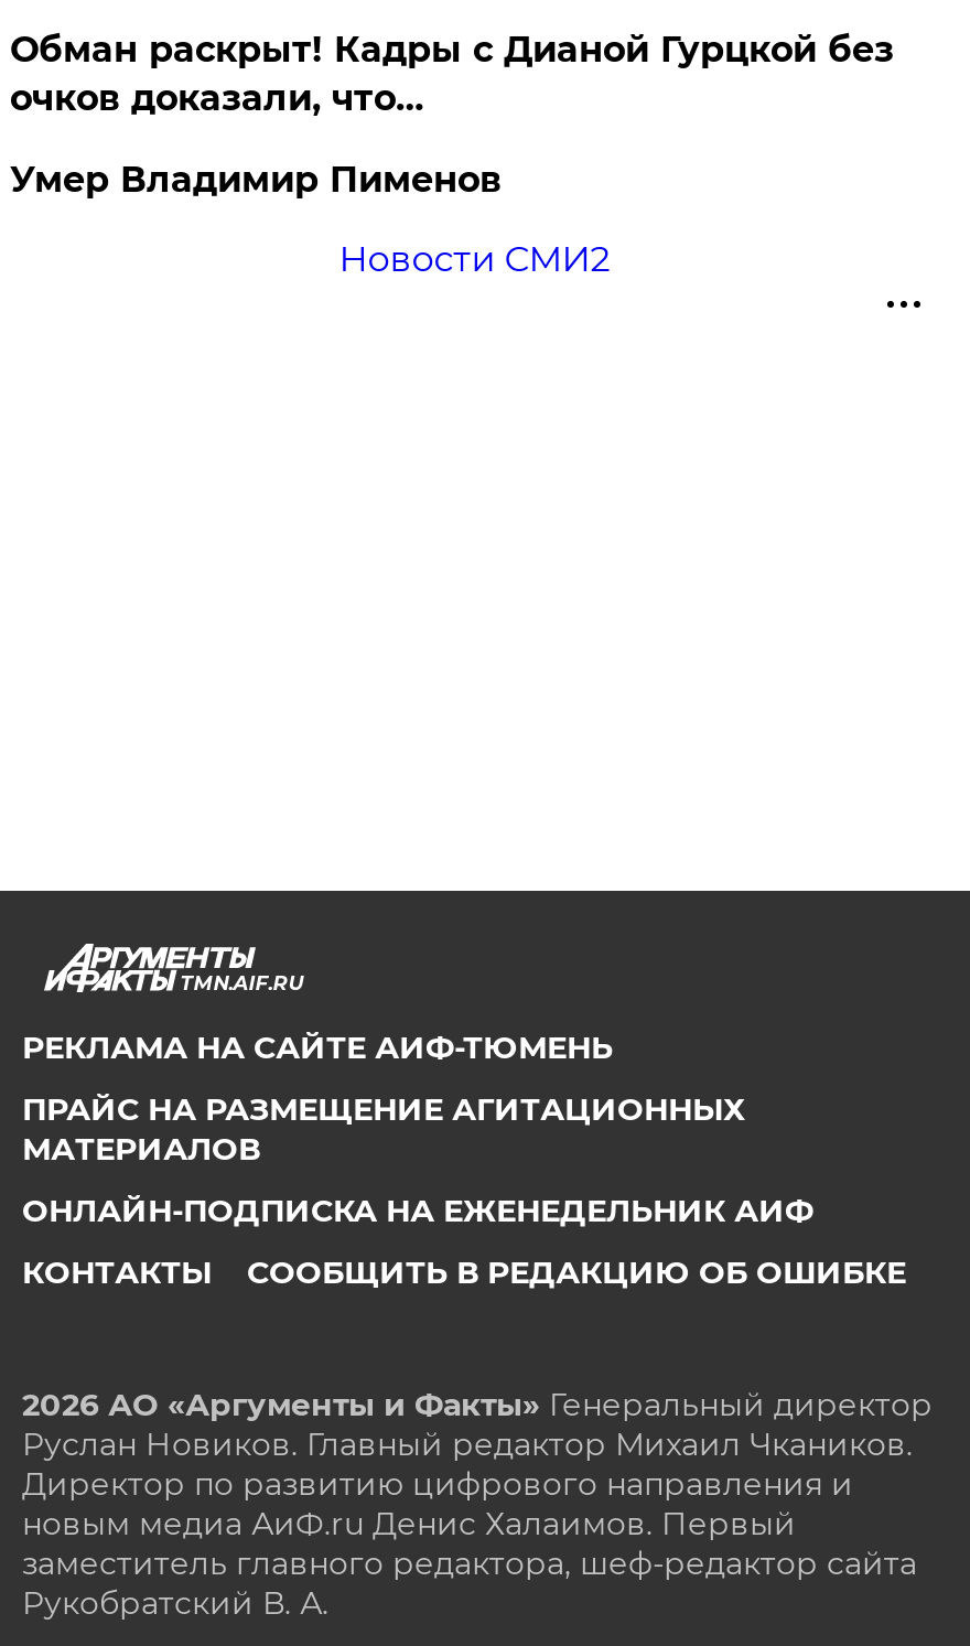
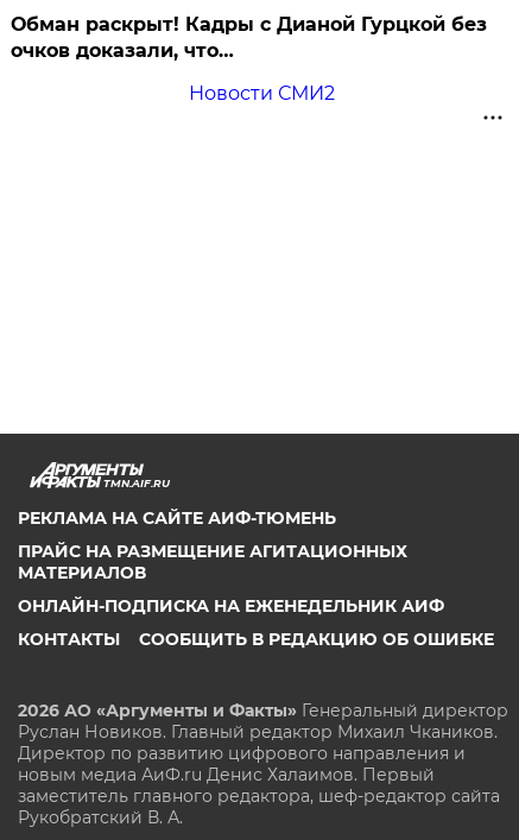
[10,159,501,200] Умер Владимир Пименов -> none

